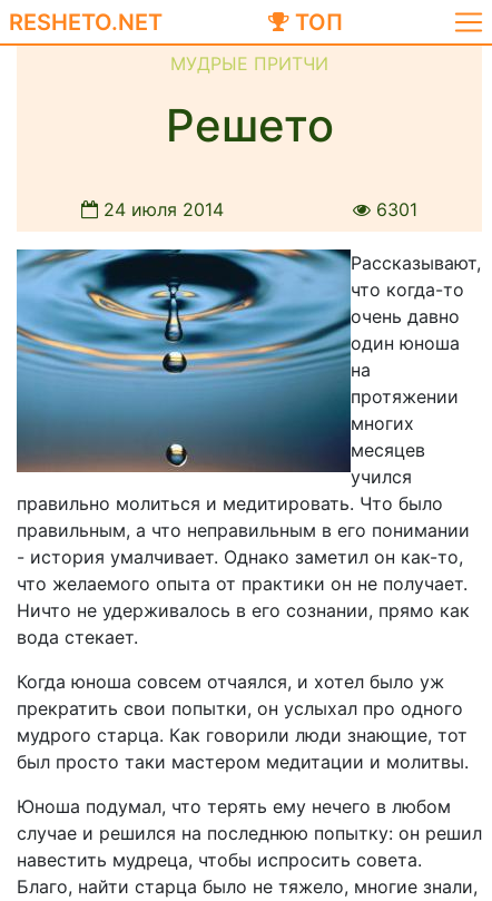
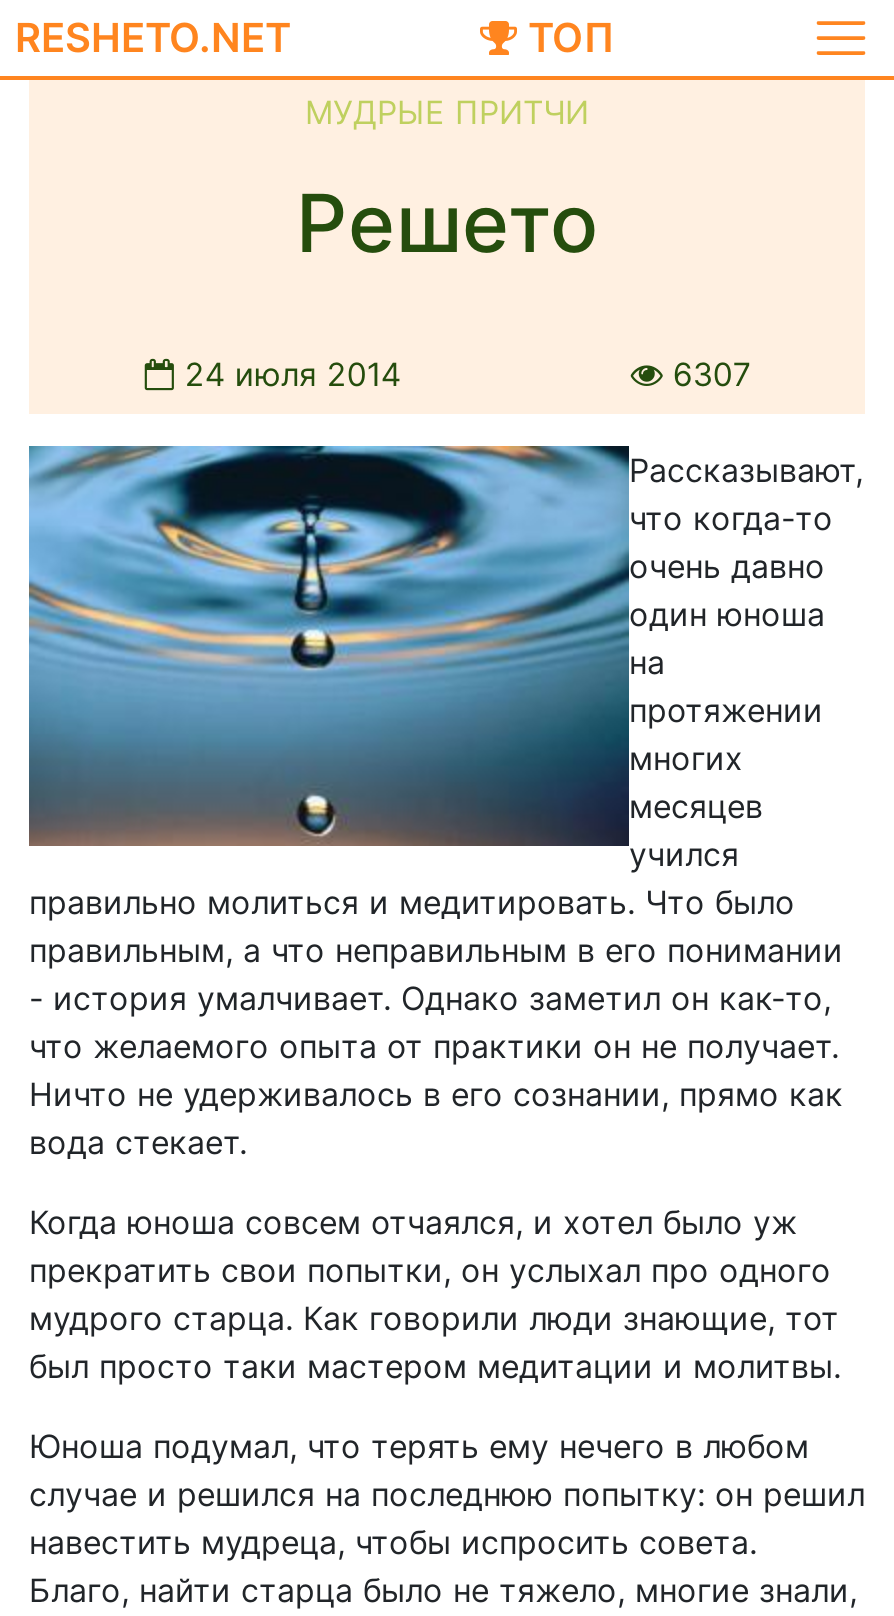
[376,198,417,221] 6301 -> [673,354,751,394] 6307

